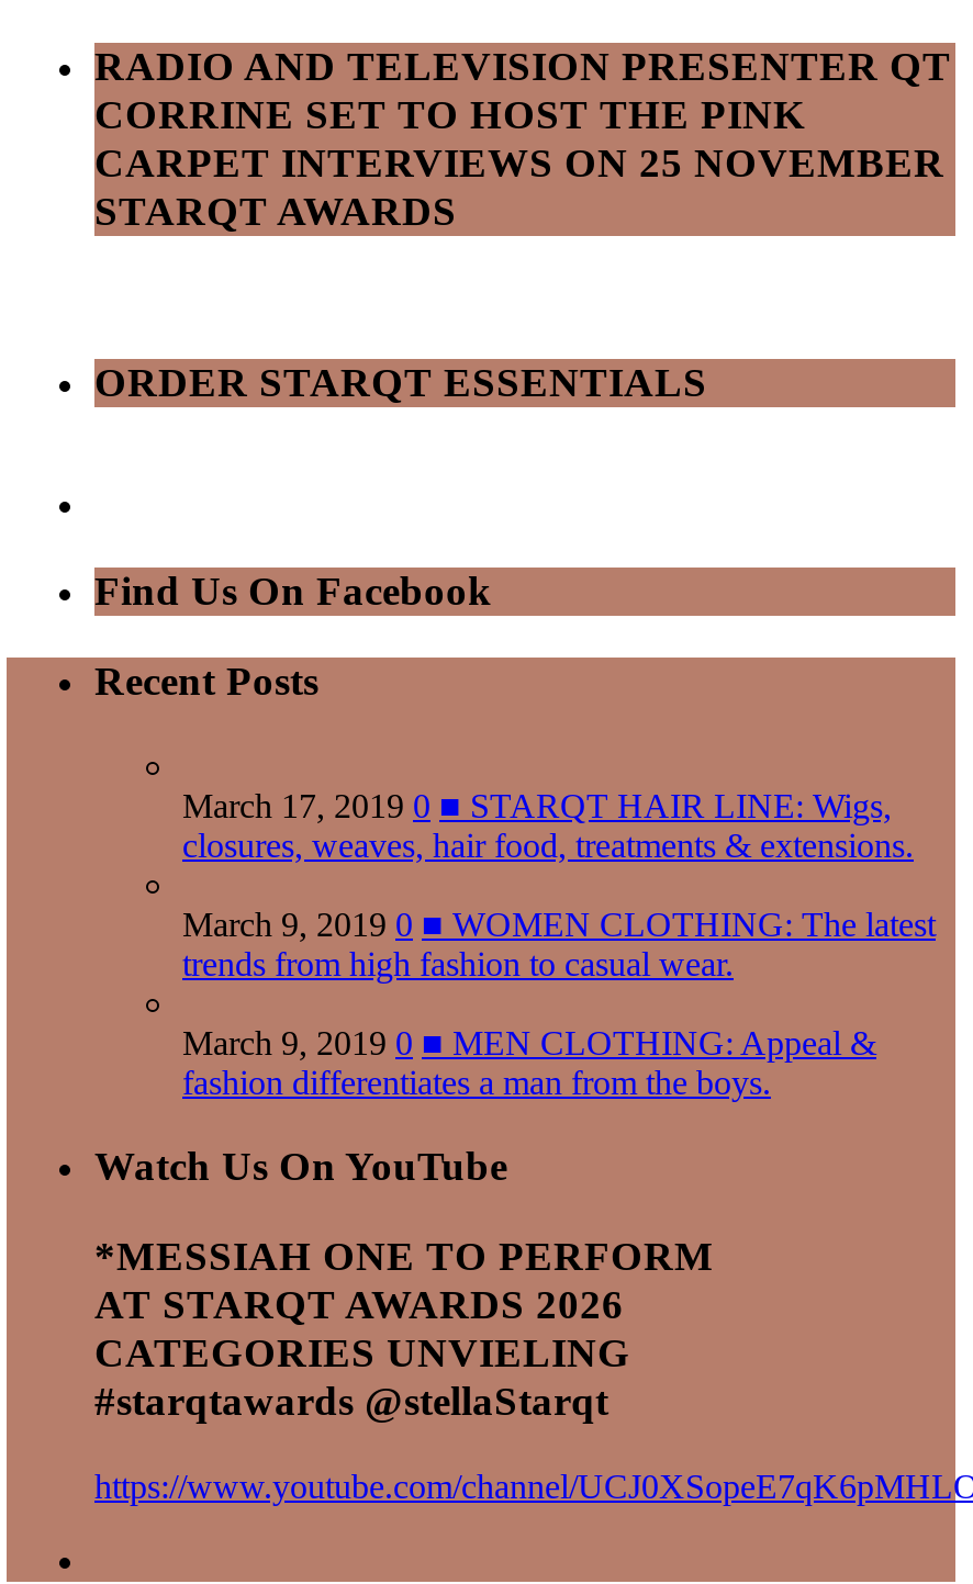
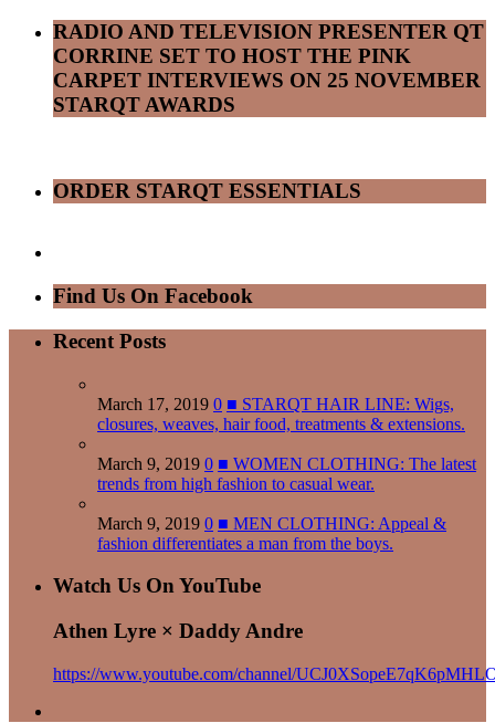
[94,1233,714,1424] *MESSIAH ONE TO PERFORM | AT STARQT AWARDS 2026 | CATEGORIES UNVIELING | #starqtawards @stellaStarqt -> [53,619,303,642] Athen Lyre × Daddy Andre

